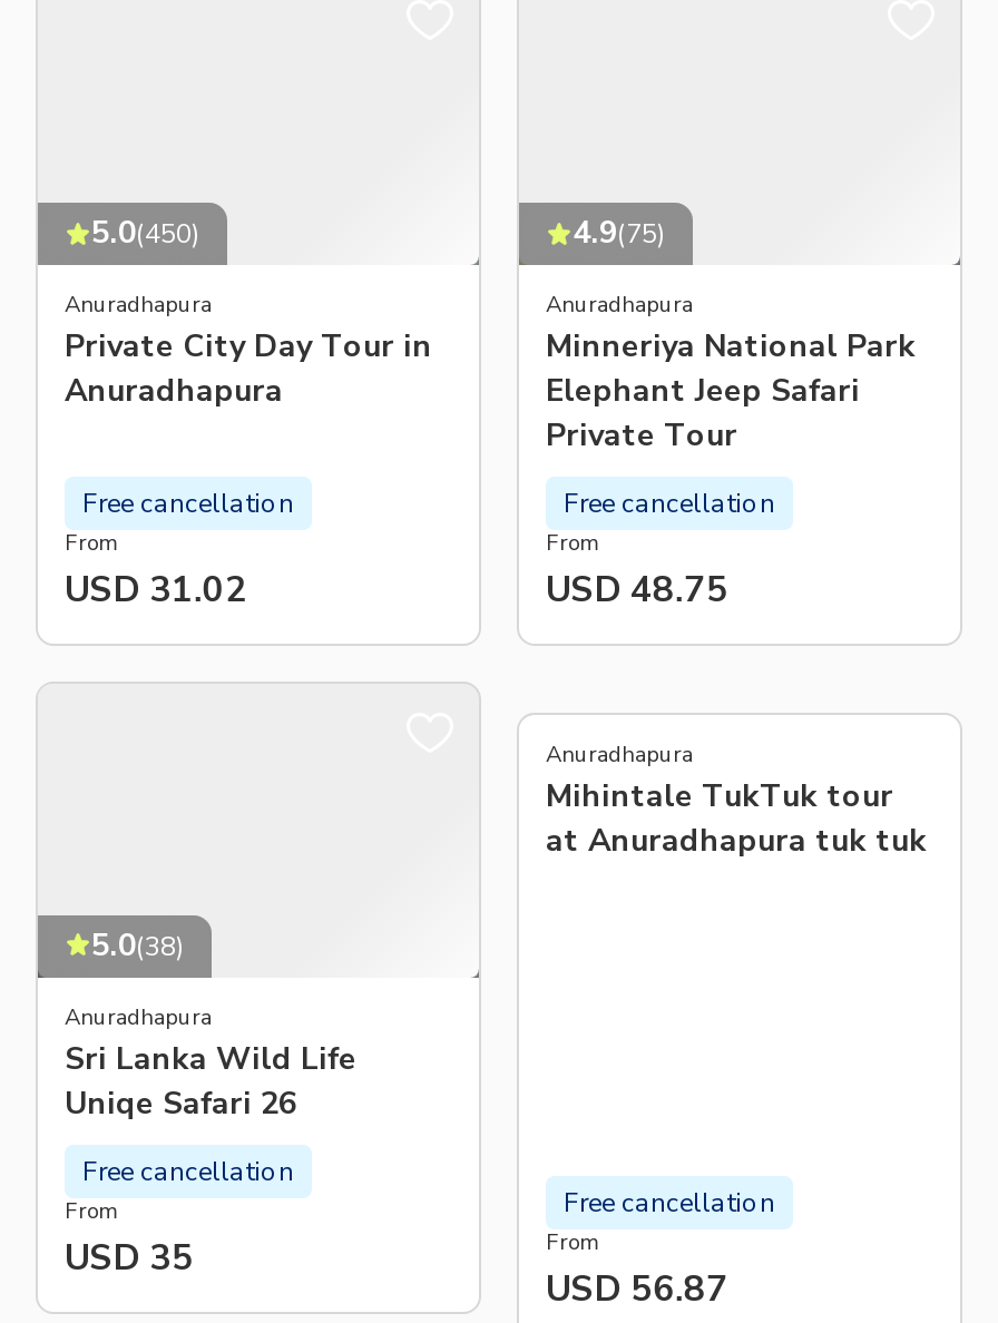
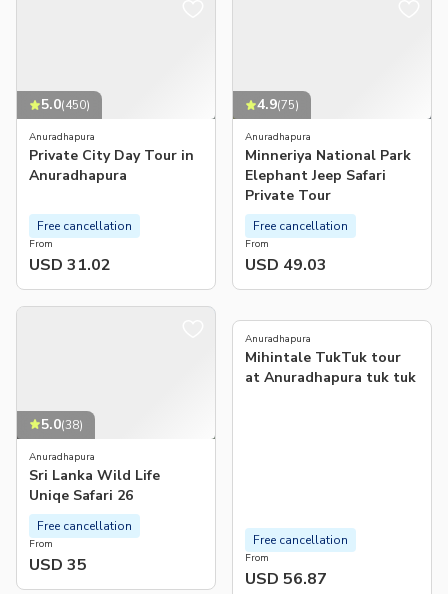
[546,566,728,615] USD 48.75 -> [245,254,327,276] USD 49.03

